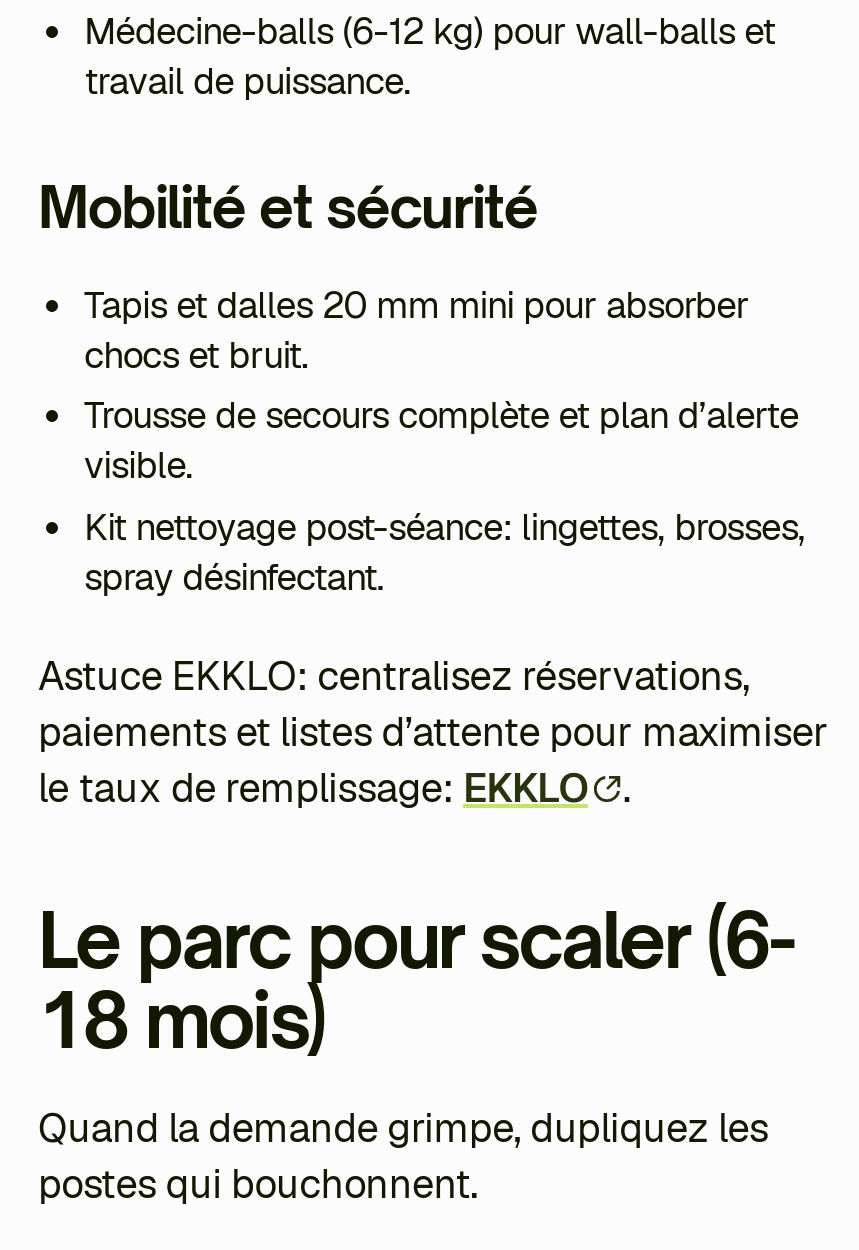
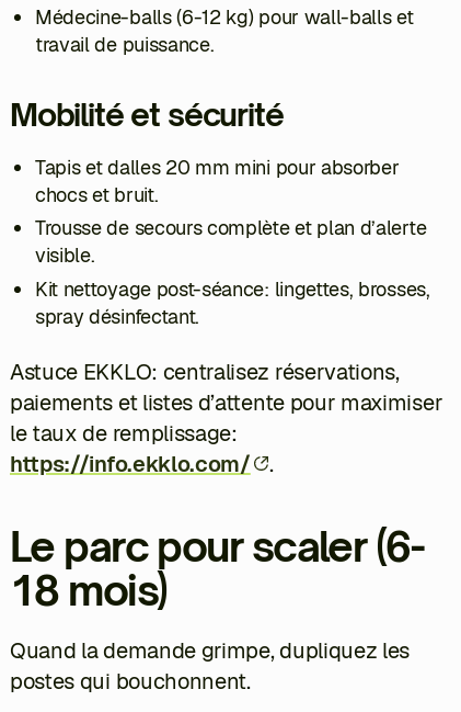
[38,763,588,815] le taux de remplissage: EKKLO -> [10,419,251,478] le taux de remplissage: | https://info.ekklo.com/

